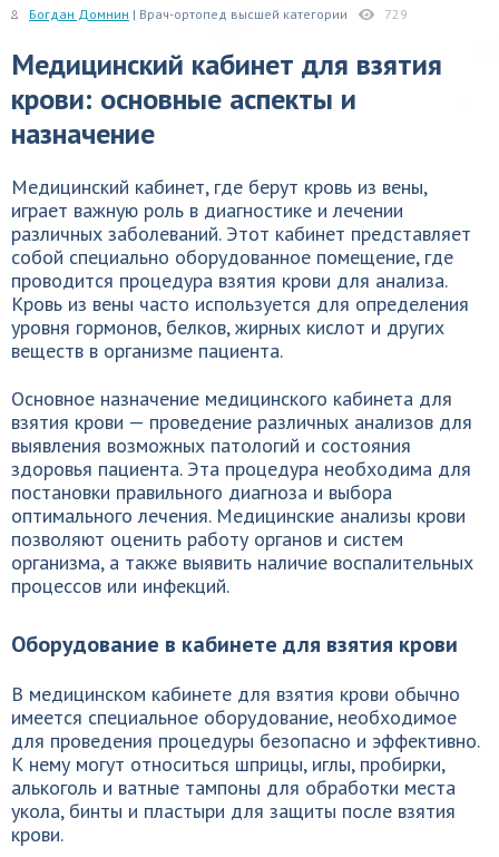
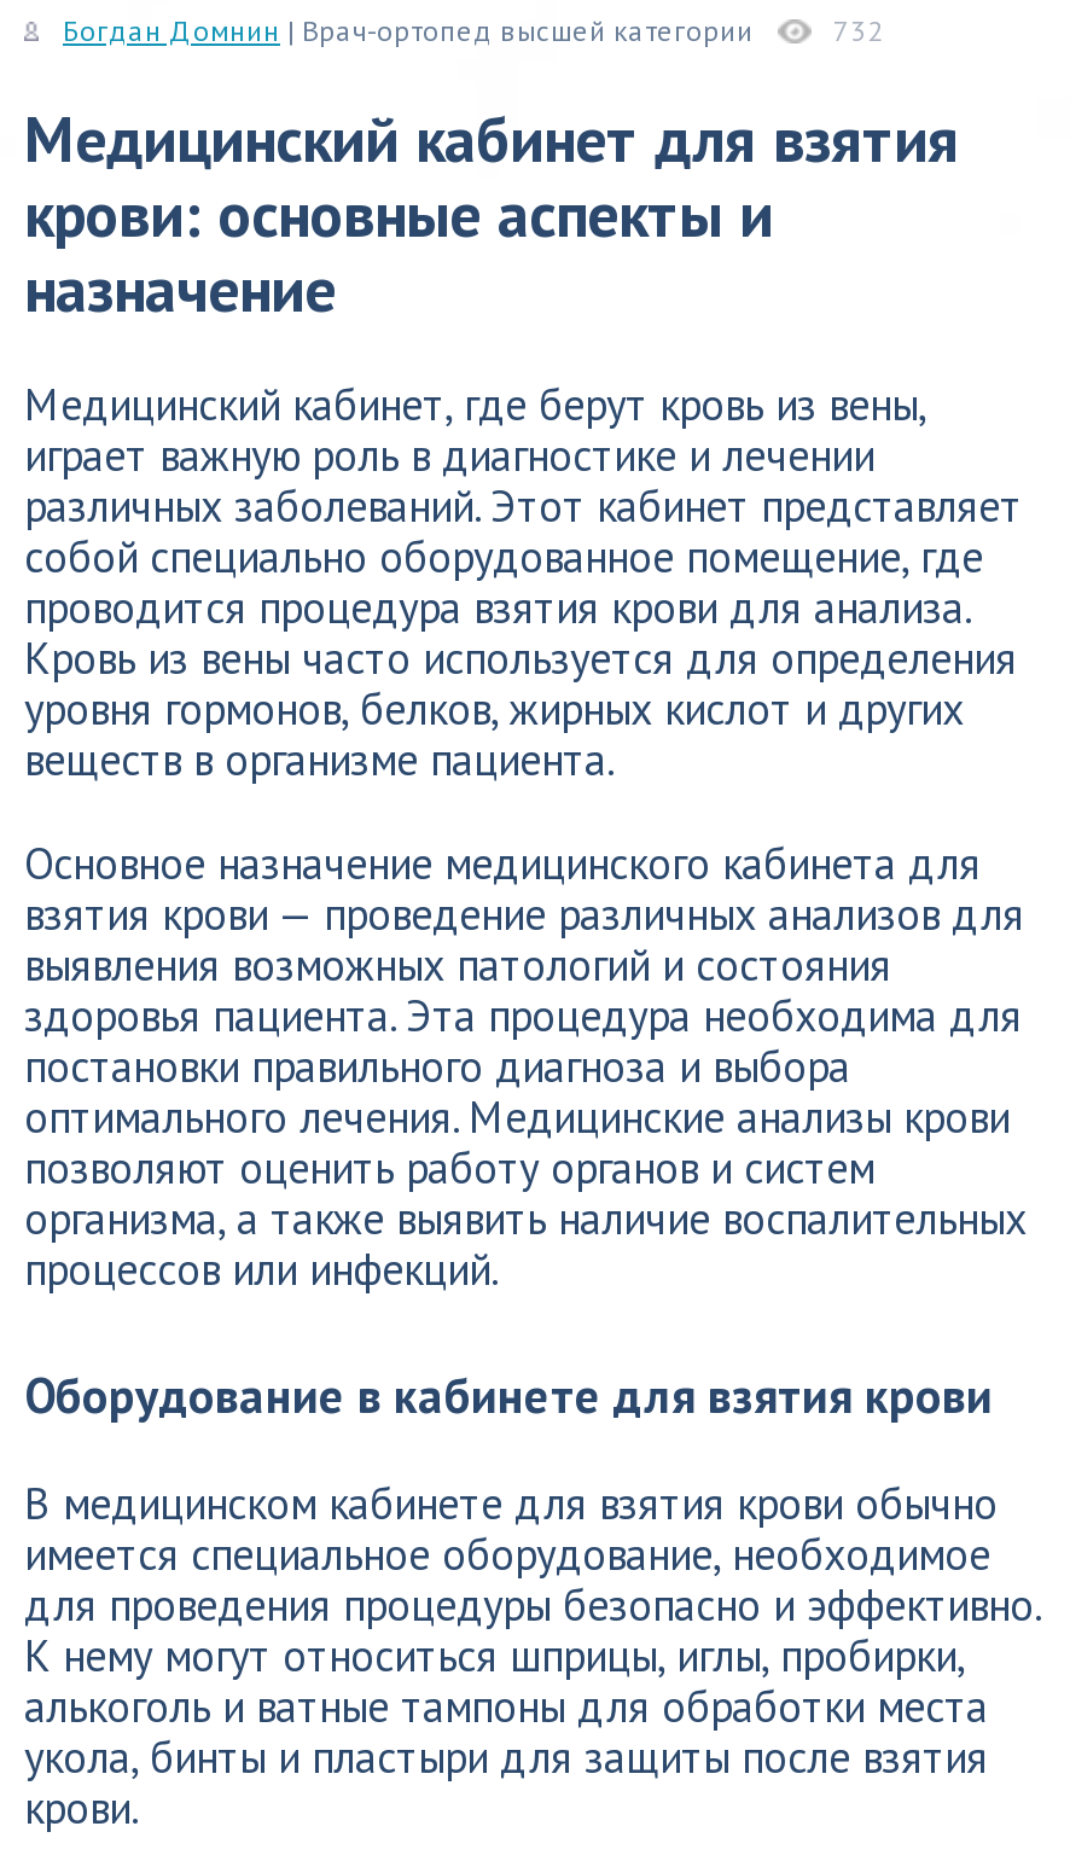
[384,6,408,22] 729 -> [833,12,884,48] 732

